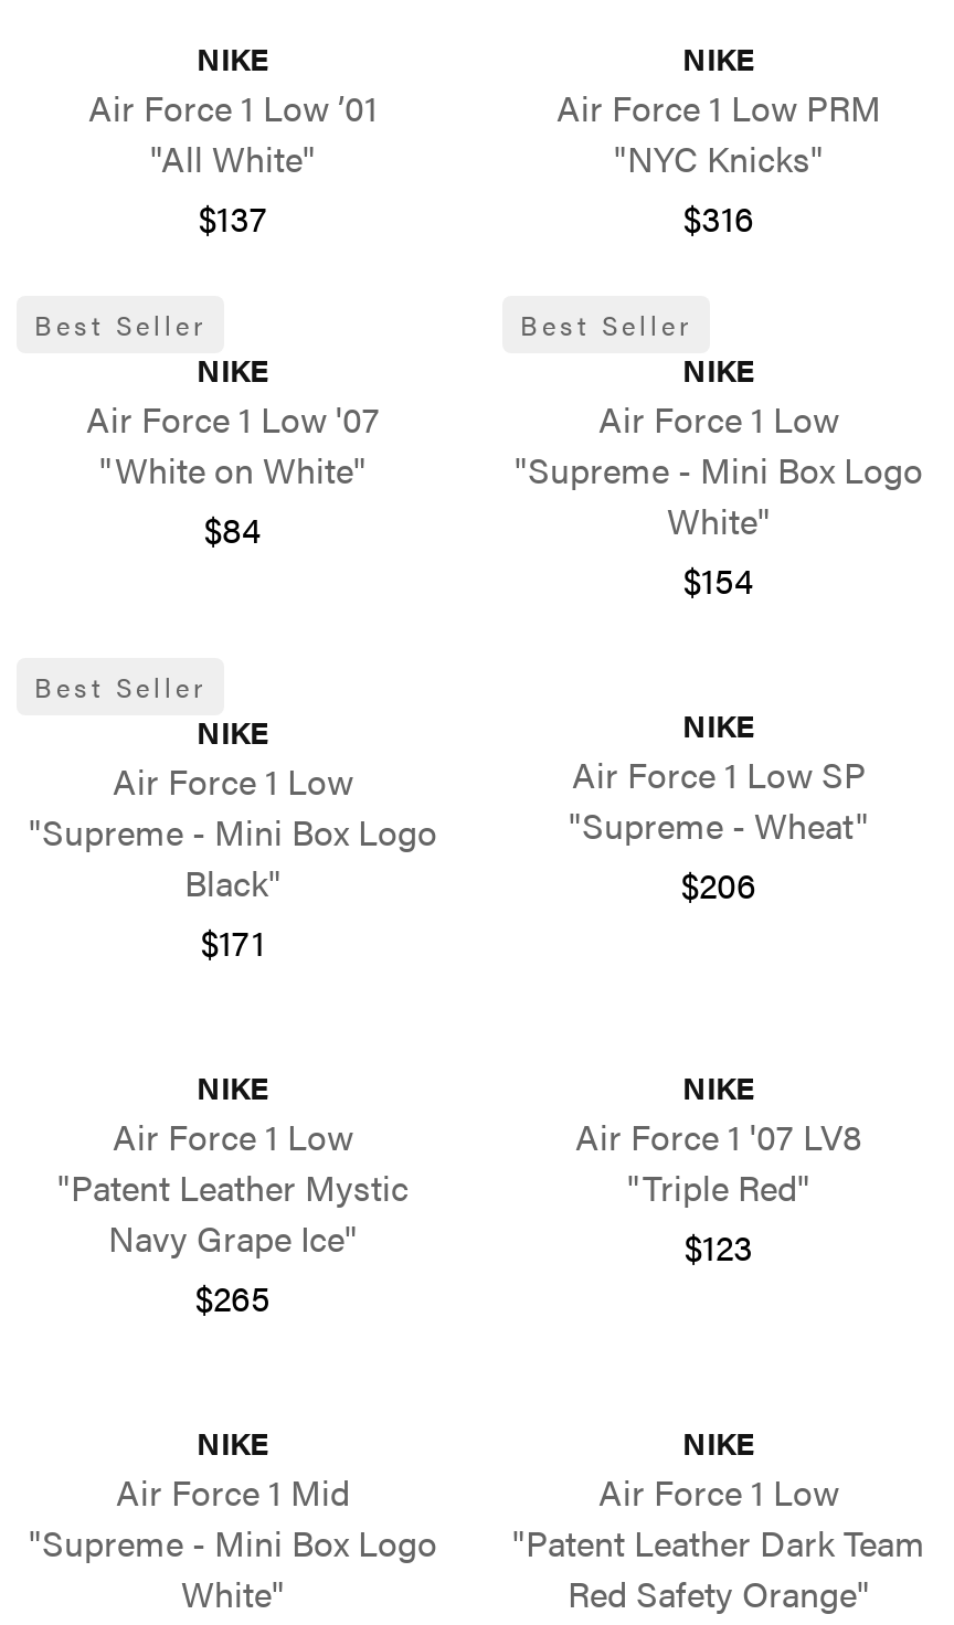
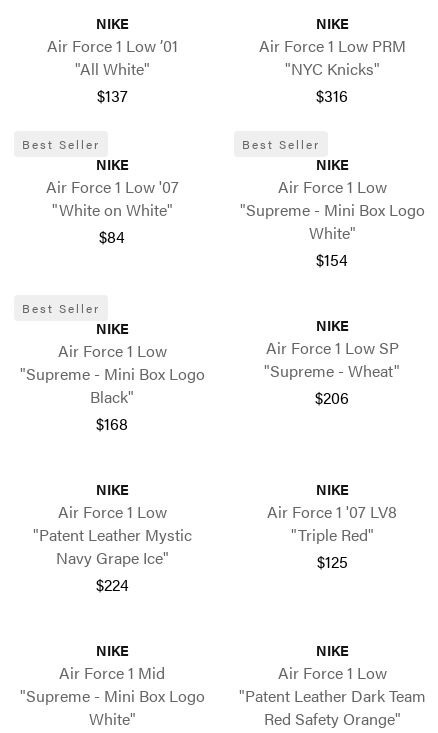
[201,916,265,967] $171 -> [96,412,128,435] $168
[685,1221,753,1272] $123 -> [316,550,347,573] $125
[195,1272,271,1323] $265 -> [95,573,128,596] $224

